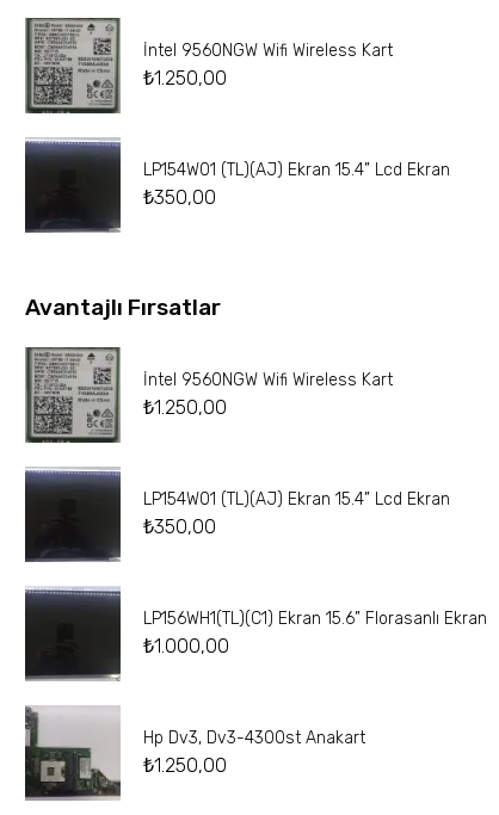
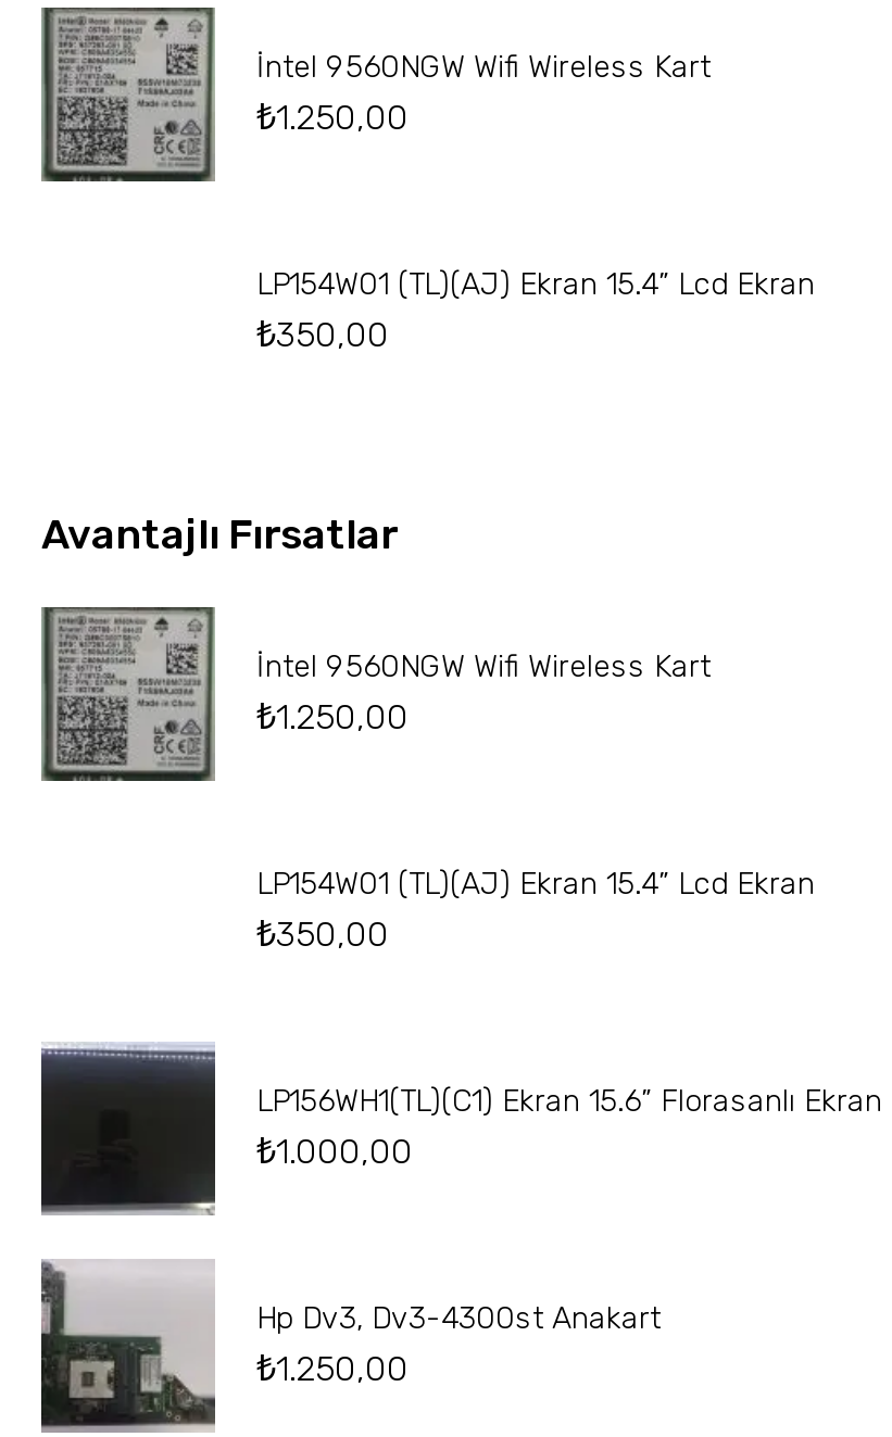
[24,137,122,234] [image] -> none
[24,467,122,563] [image] -> none

